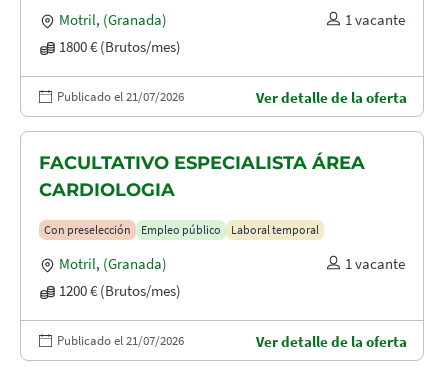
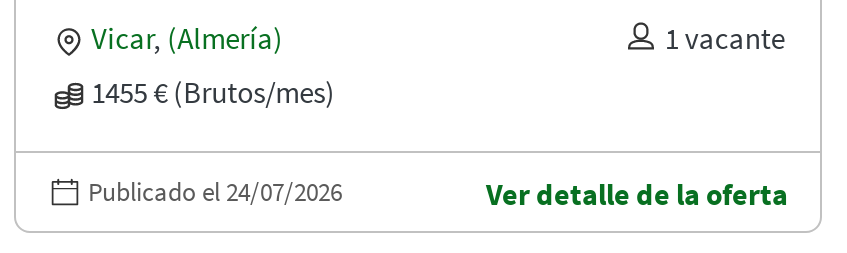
[59,10,167,29] Motril, (Granada) -> [91,18,283,56] Vicar, (Almería)
[39,37,407,349] 1800 € (Brutos/mes) | Publicado el 21/07/2026 | Ver detalle de la oferta | FACULTATIVO ESPECIALISTA ÁREA | CARDIOLOGIA | Con preselección | Empleo público | Laboral temporal | Motril, (Granada) | 1 vacante | 1200 € (Brutos/mes) | Publicado el 21/07/2026 -> [88,72,342,208] 1455 € (Brutos/mes) | Publicado el 24/07/2026

